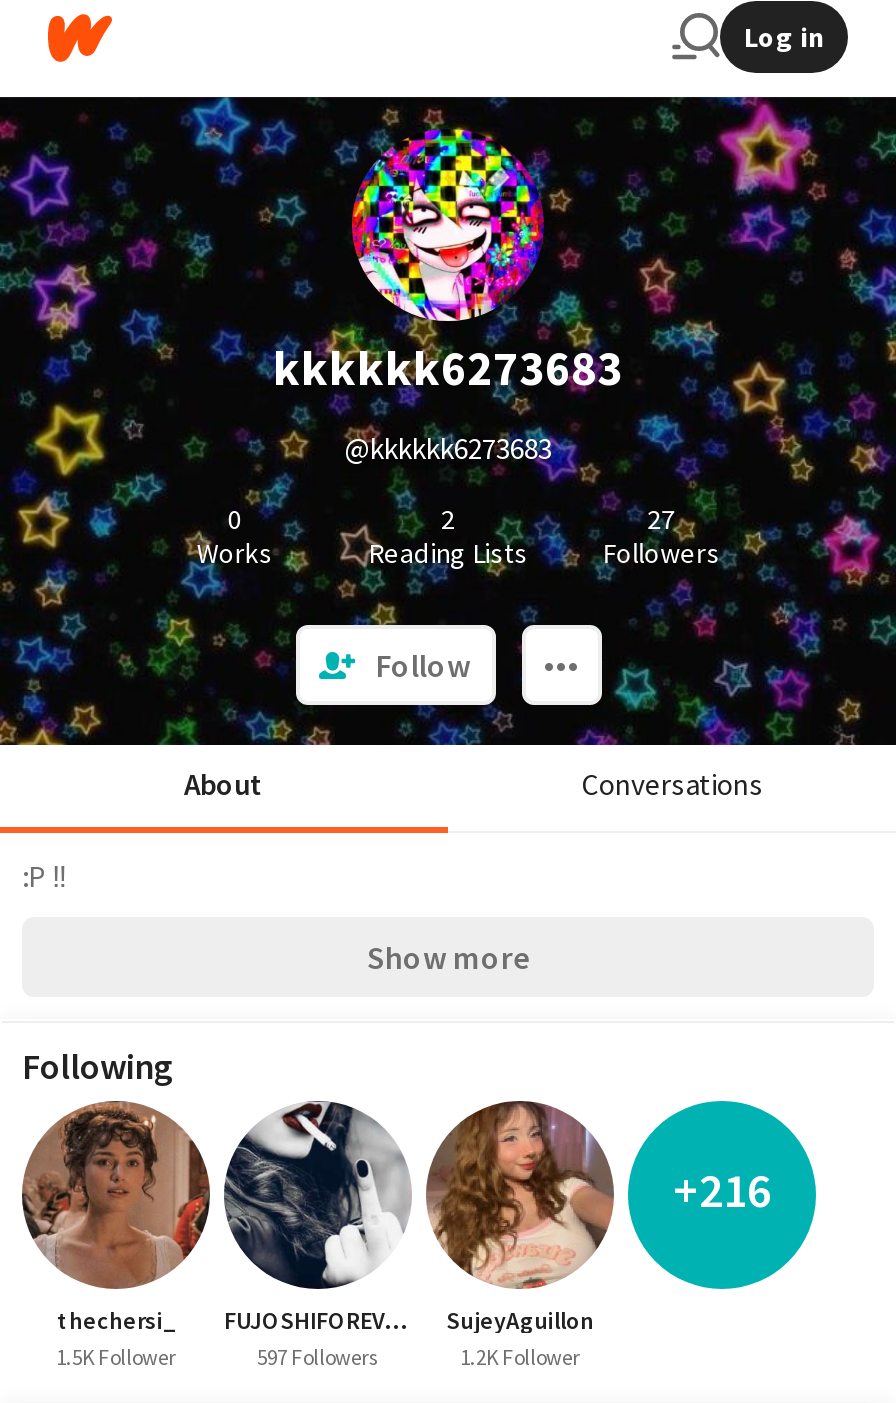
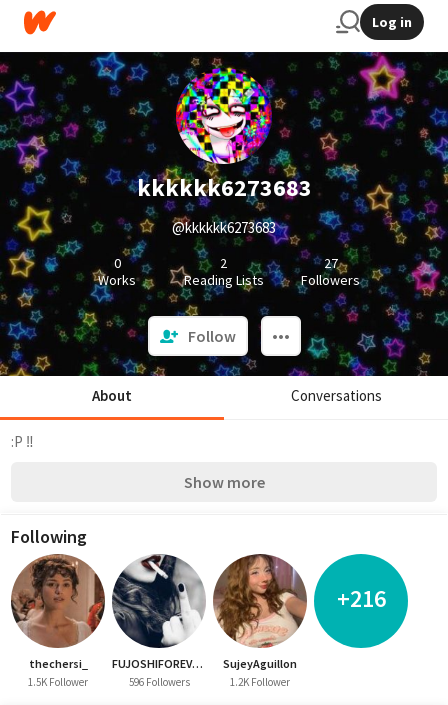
[257,1343,379,1371] 597 Followers -> [128,675,189,689] 596 Followers

